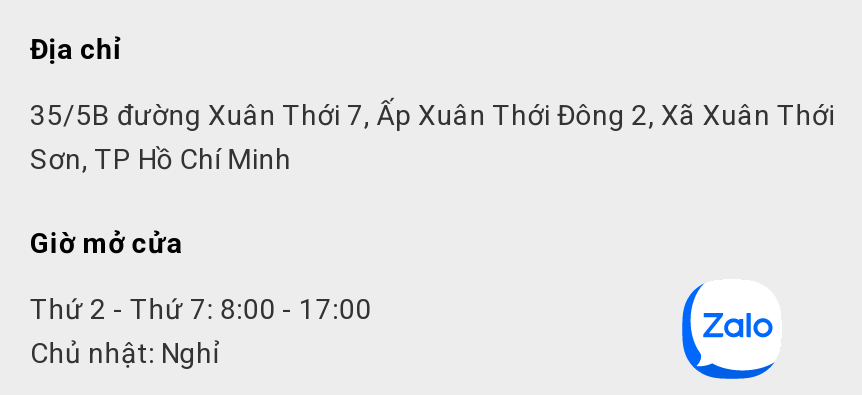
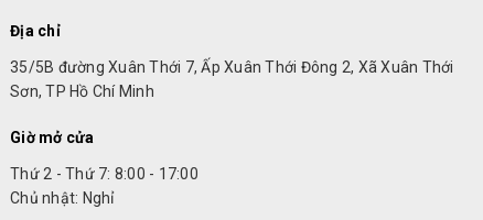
[680,283,778,381] [image] -> none

